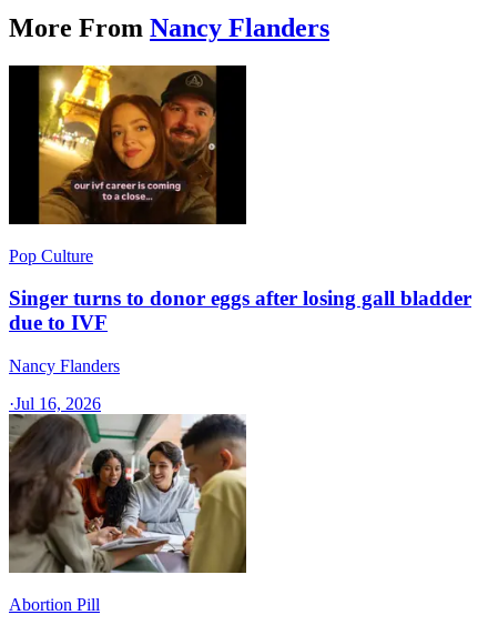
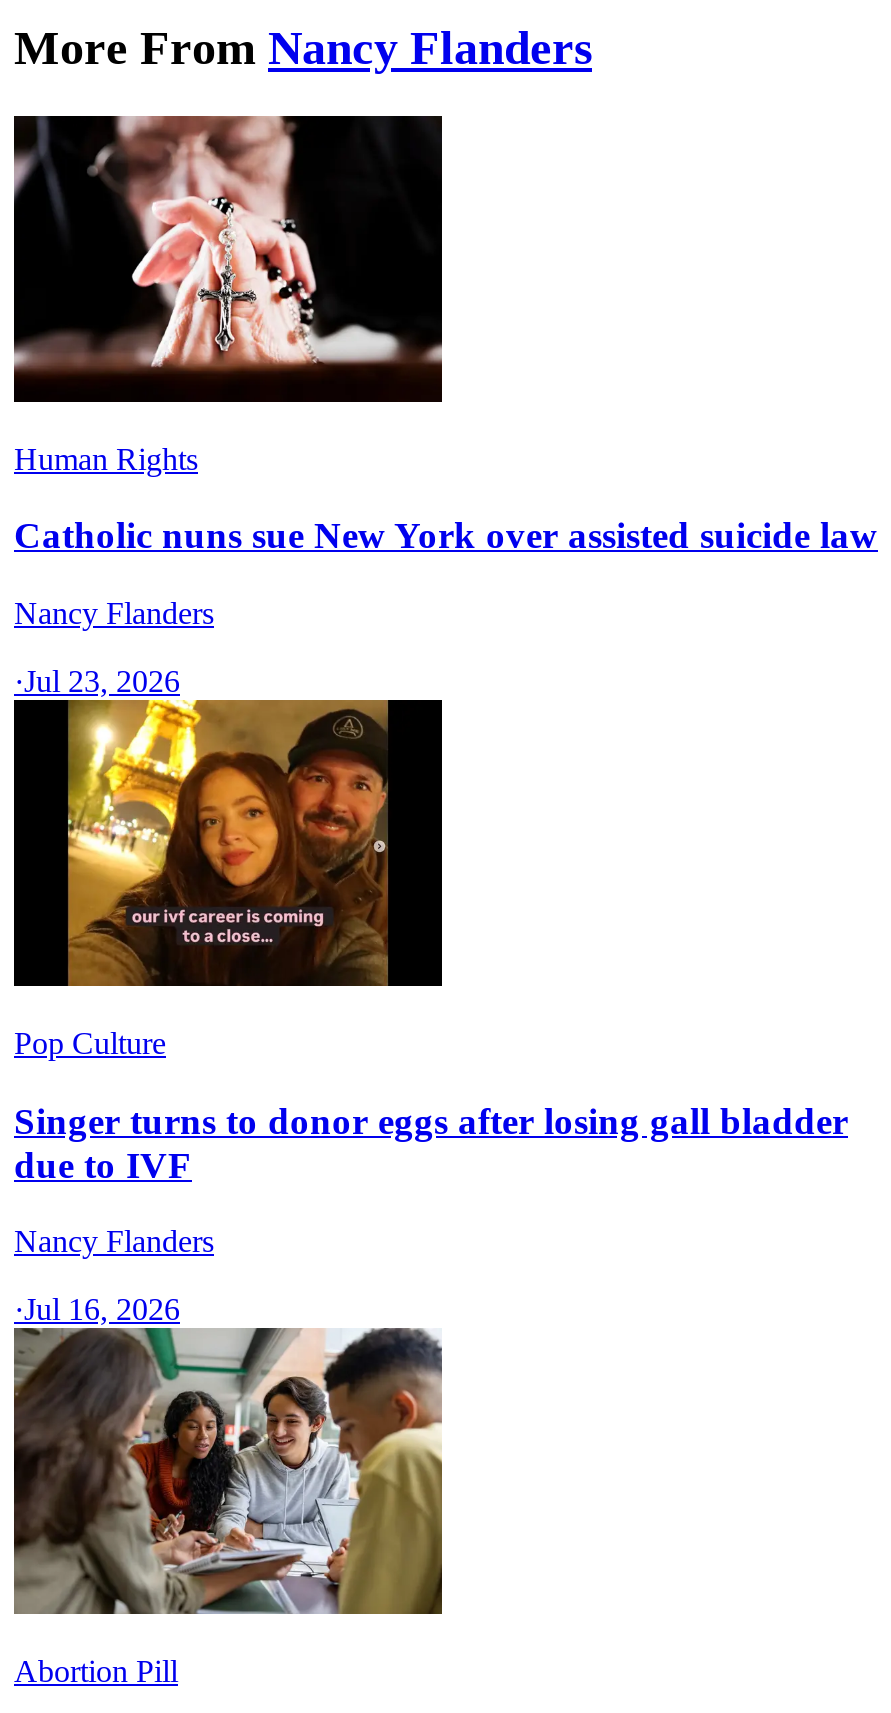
none -> [12,114,878,698] [image] | Human Rights | Catholic nuns sue New York over assisted suicide law | Nancy Flanders | ·Jul 23, 2026

